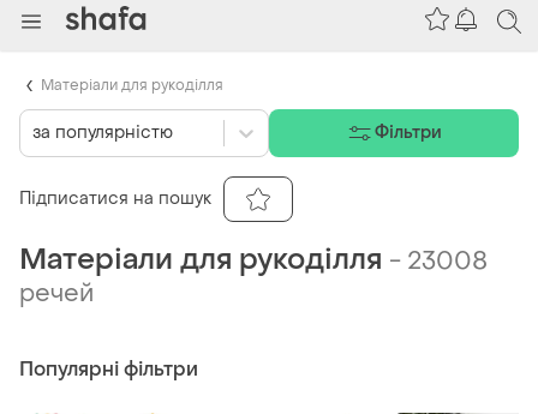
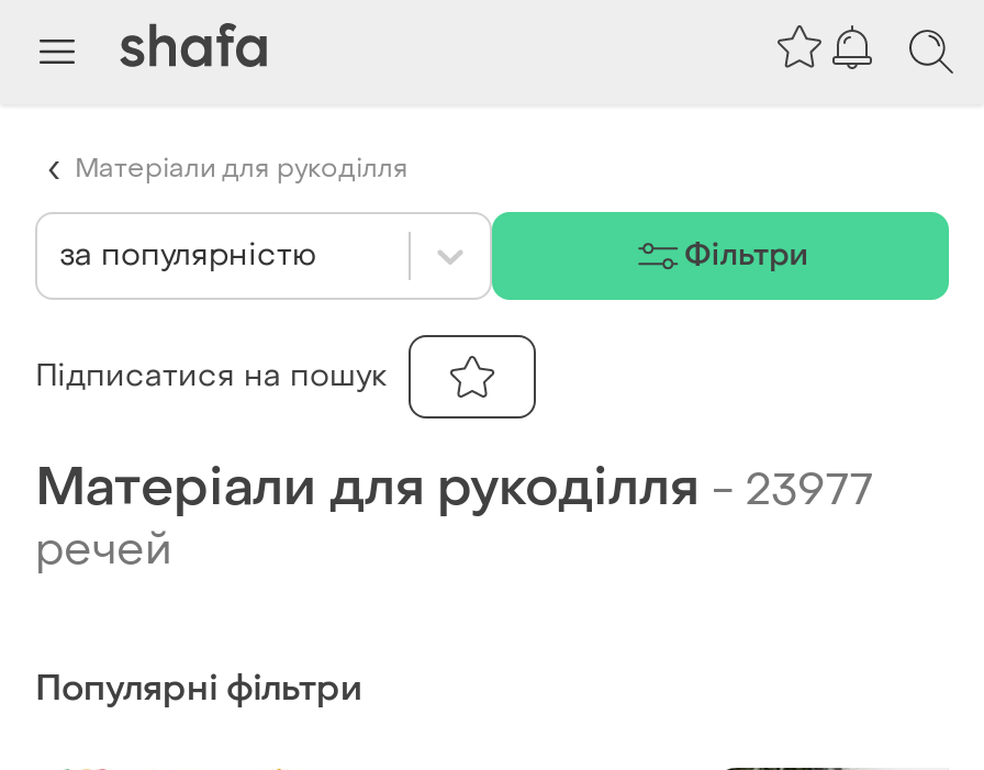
[19,241,488,278] Матеріали для рукоділля - 23008 -> [35,454,872,522] Матеріали для рукоділля - 23977

